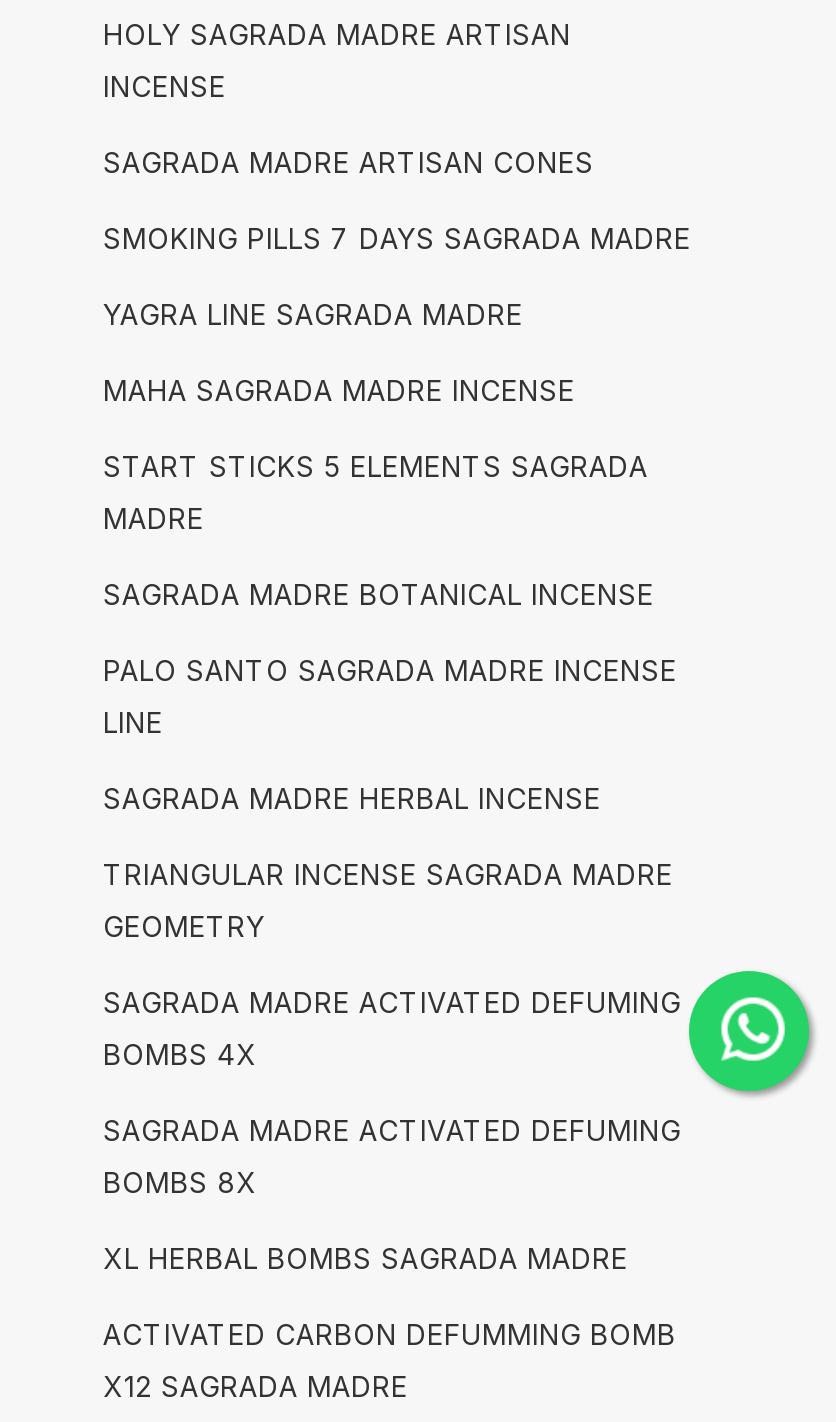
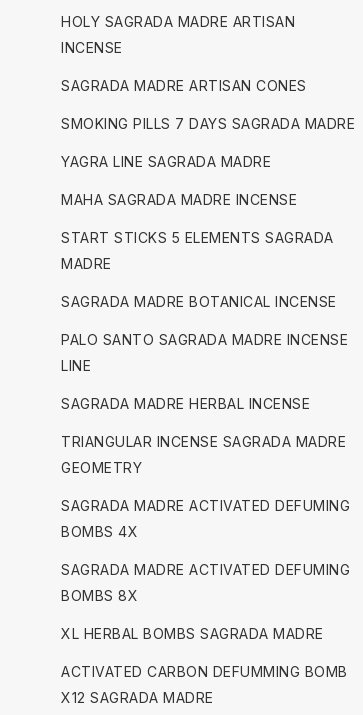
[687,969,817,1099] [image] -> none

